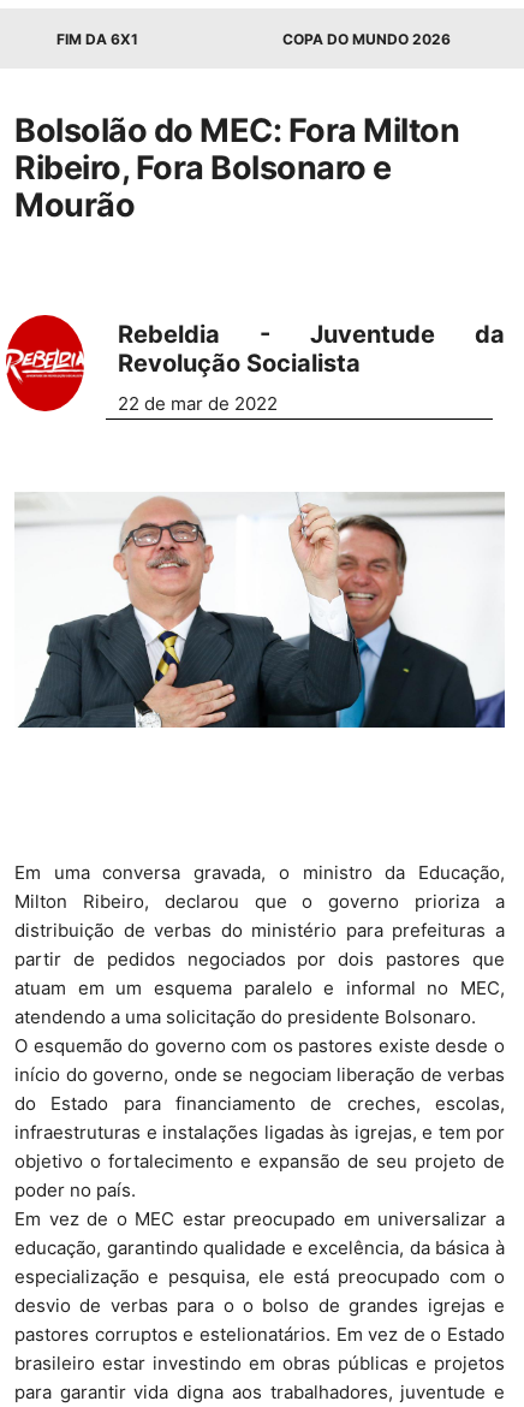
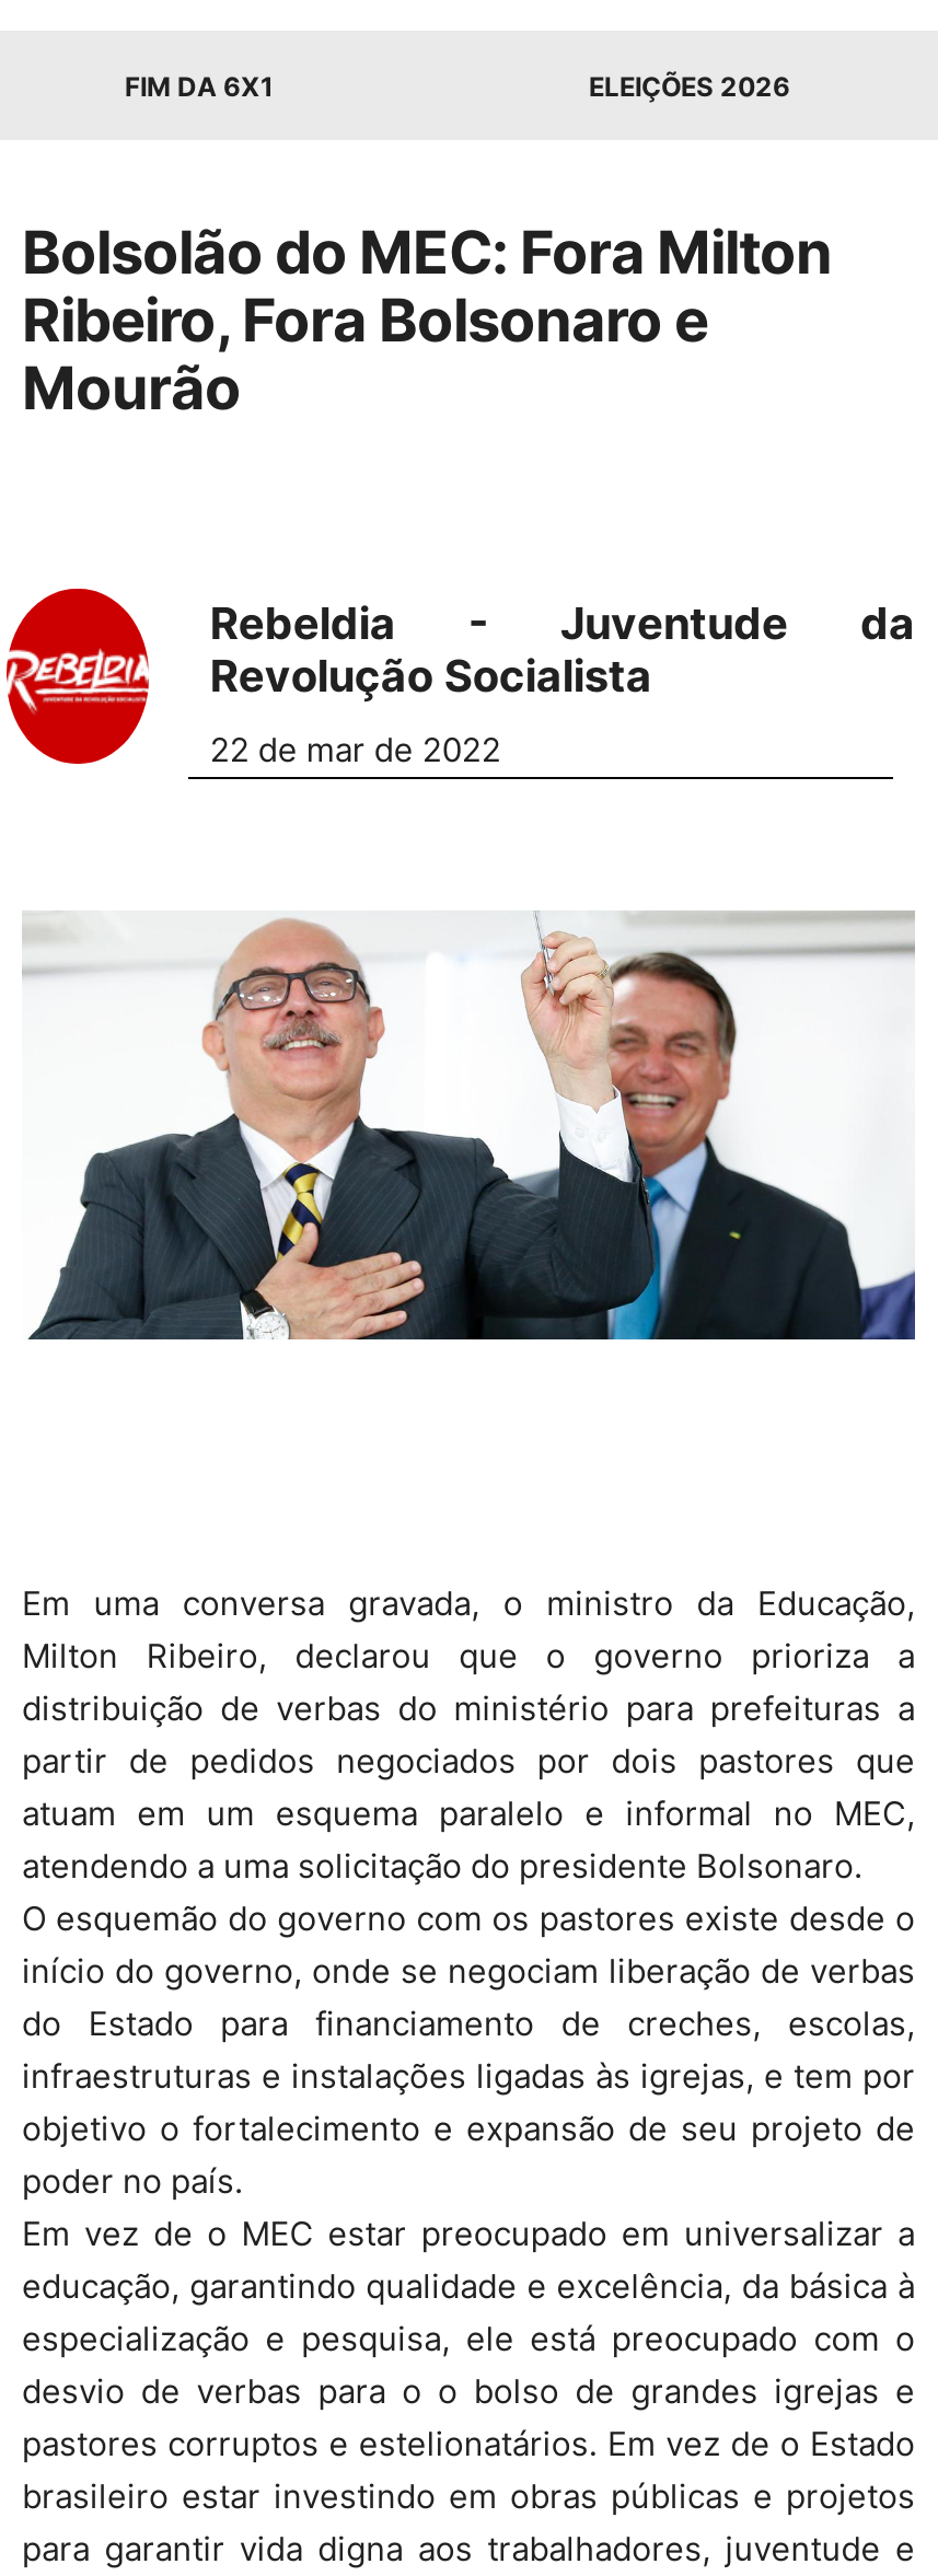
[282,30,451,48] COPA DO MUNDO 2026 -> [589,70,790,103] ELEIÇÕES 2026

